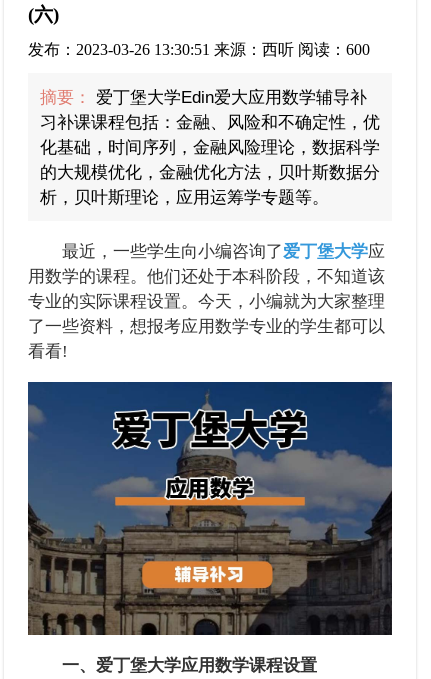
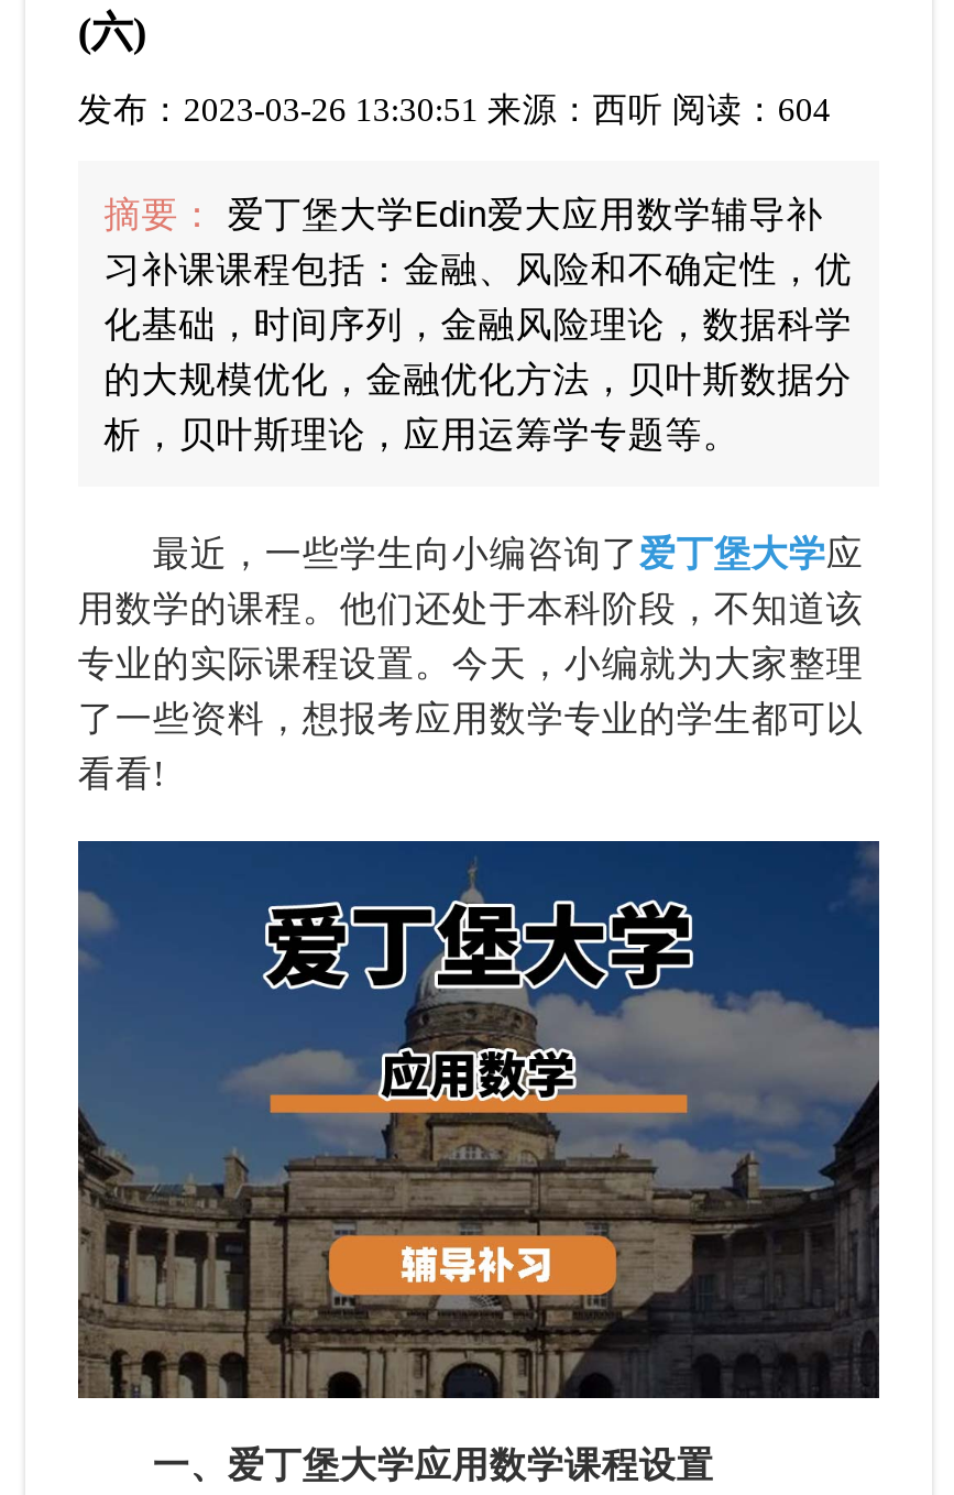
[28,41,370,58] 发布：2023-03-26 13:30:51 来源：西听 阅读：600 -> [78,90,830,127] 发布：2023-03-26 13:30:51 来源：西听 阅读：604

